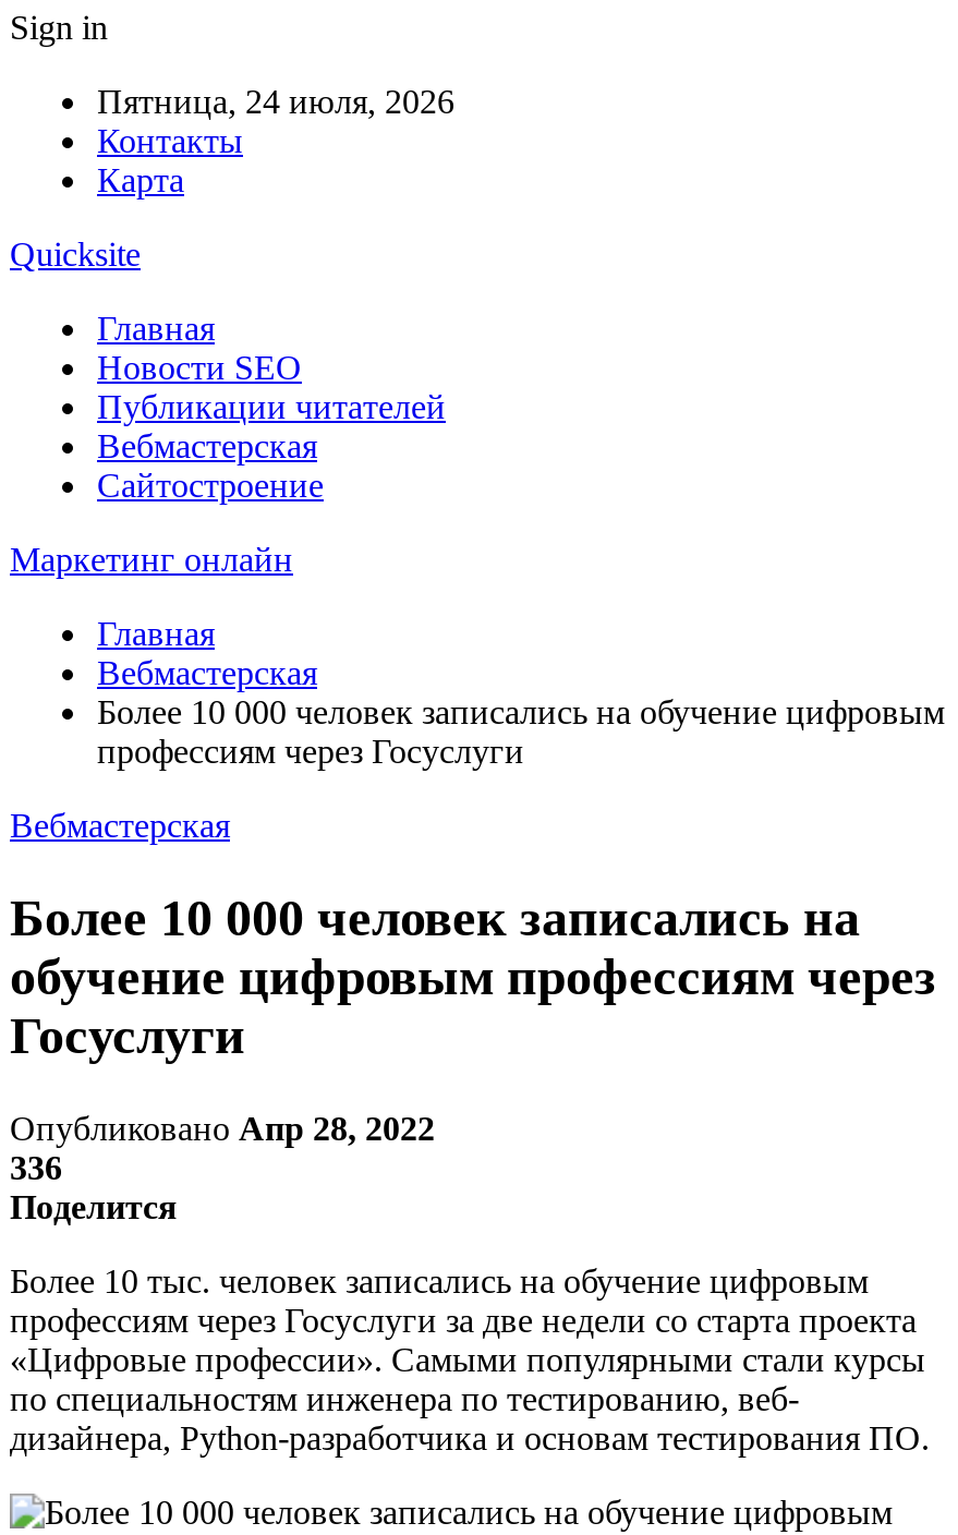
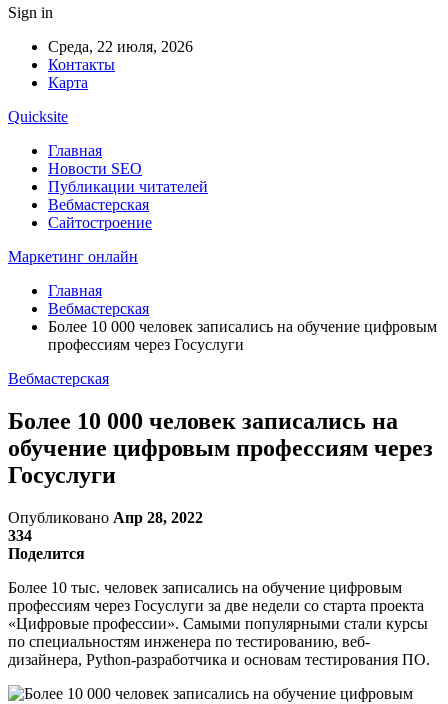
[97,83,454,120] Пятница, 24 июля, 2026 -> [48,38,193,55] Среда, 22 июля, 2026
[10,1149,62,1186] 336 -> [8,527,32,544] 334

